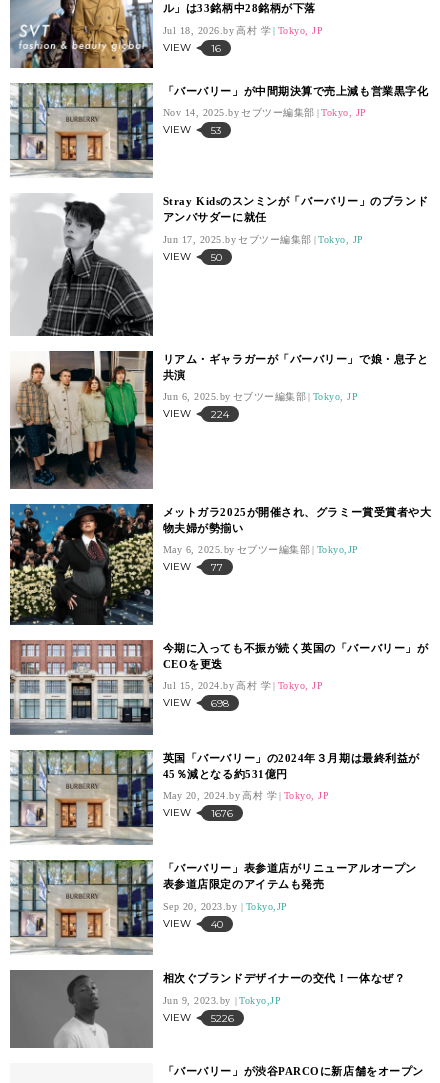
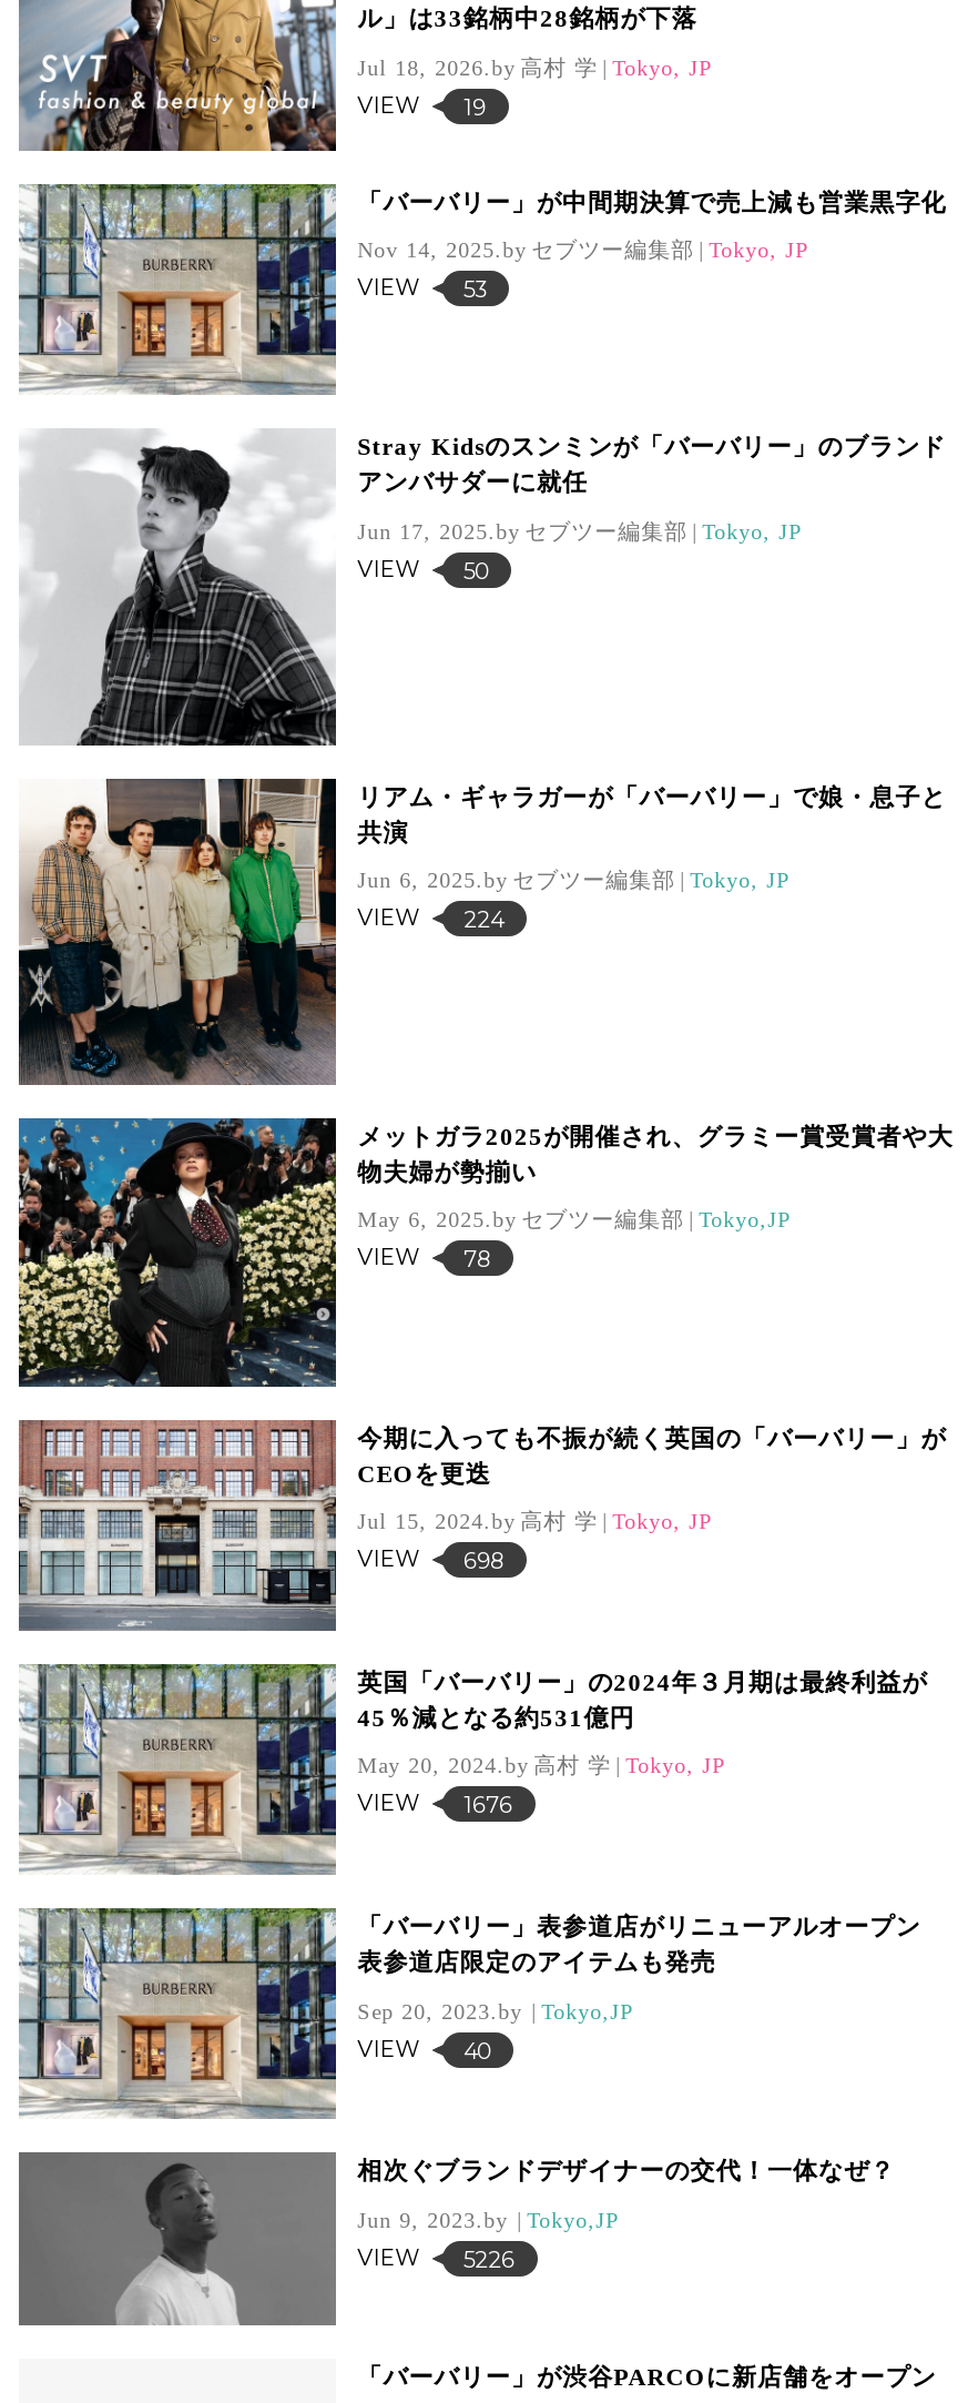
[163,41,221,55] VIEW 16 -> [357,90,486,121] VIEW 19
[163,560,223,574] VIEW 77 -> [357,1243,491,1274] VIEW 78

